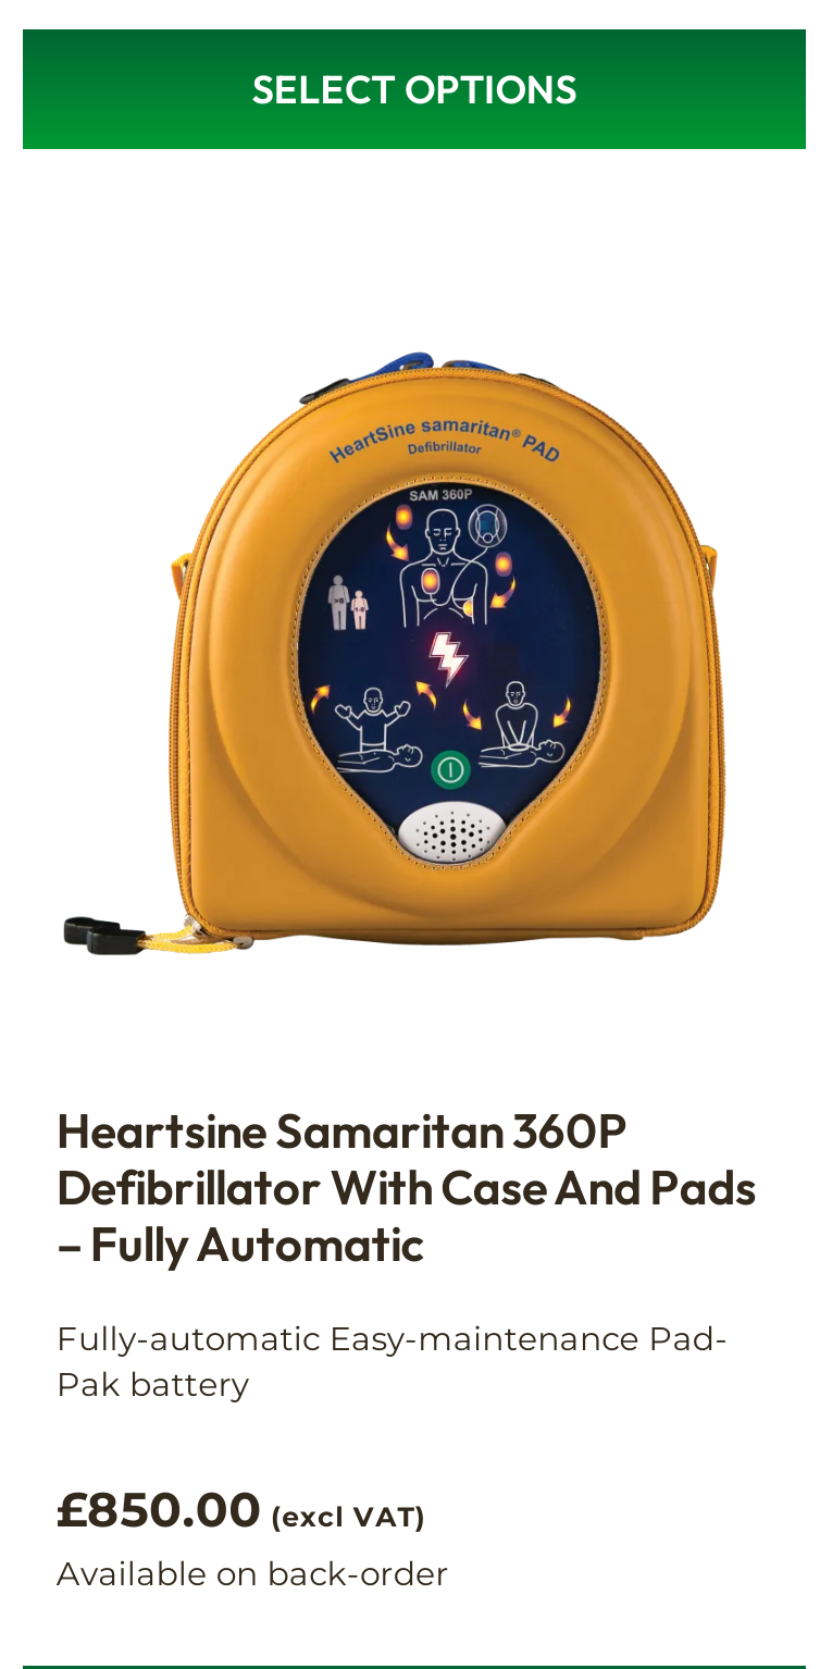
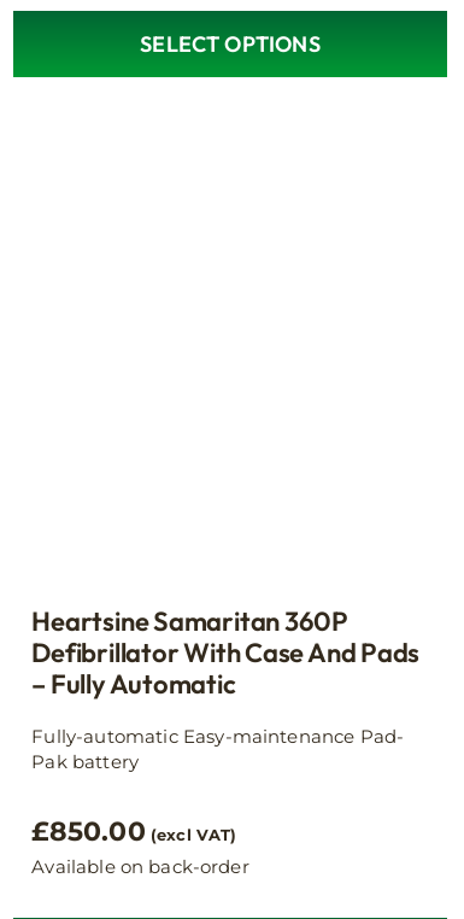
[62,350,728,957] [image] -> none

